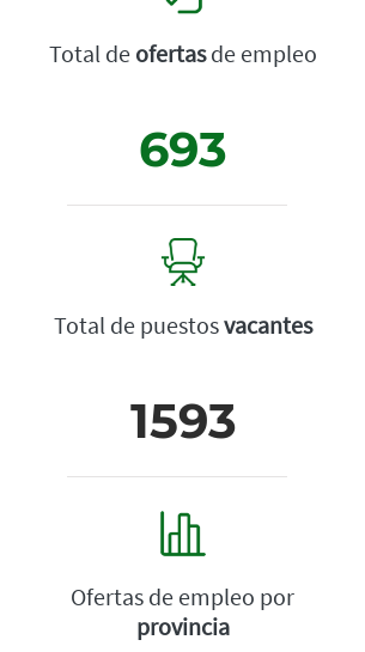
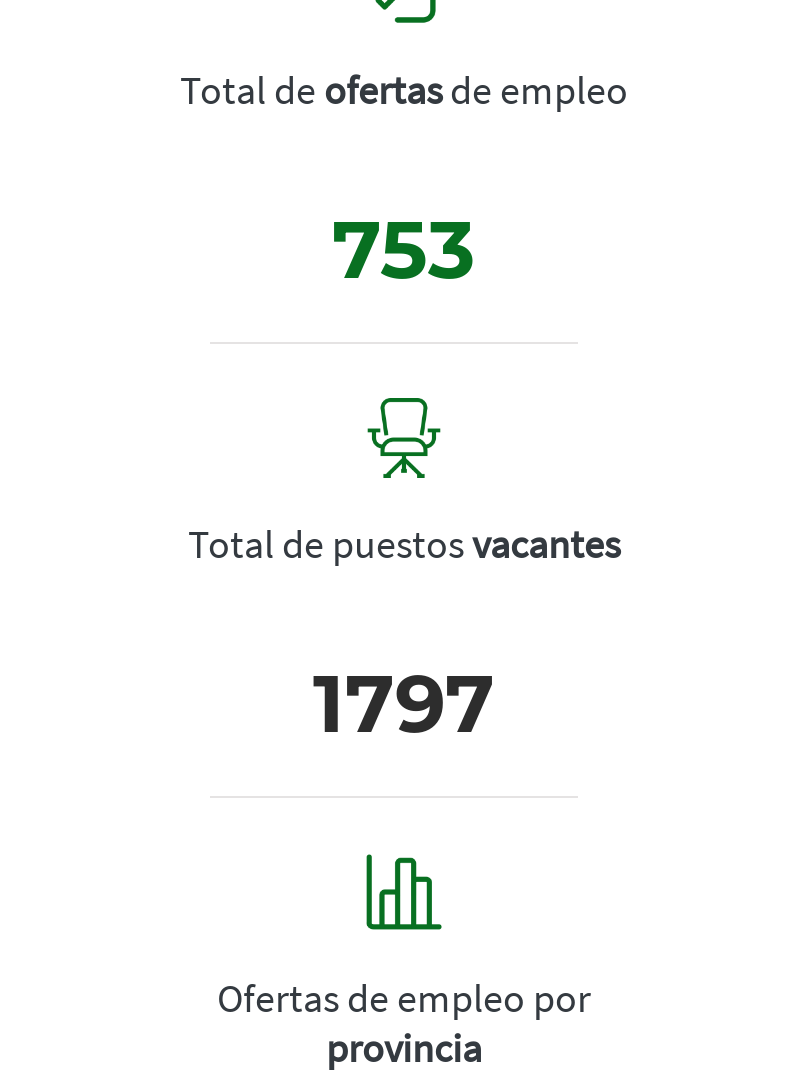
[139,120,227,178] 693 -> [332,200,476,298] 753
[130,391,236,450] 1593 -> [313,654,495,752] 1797

